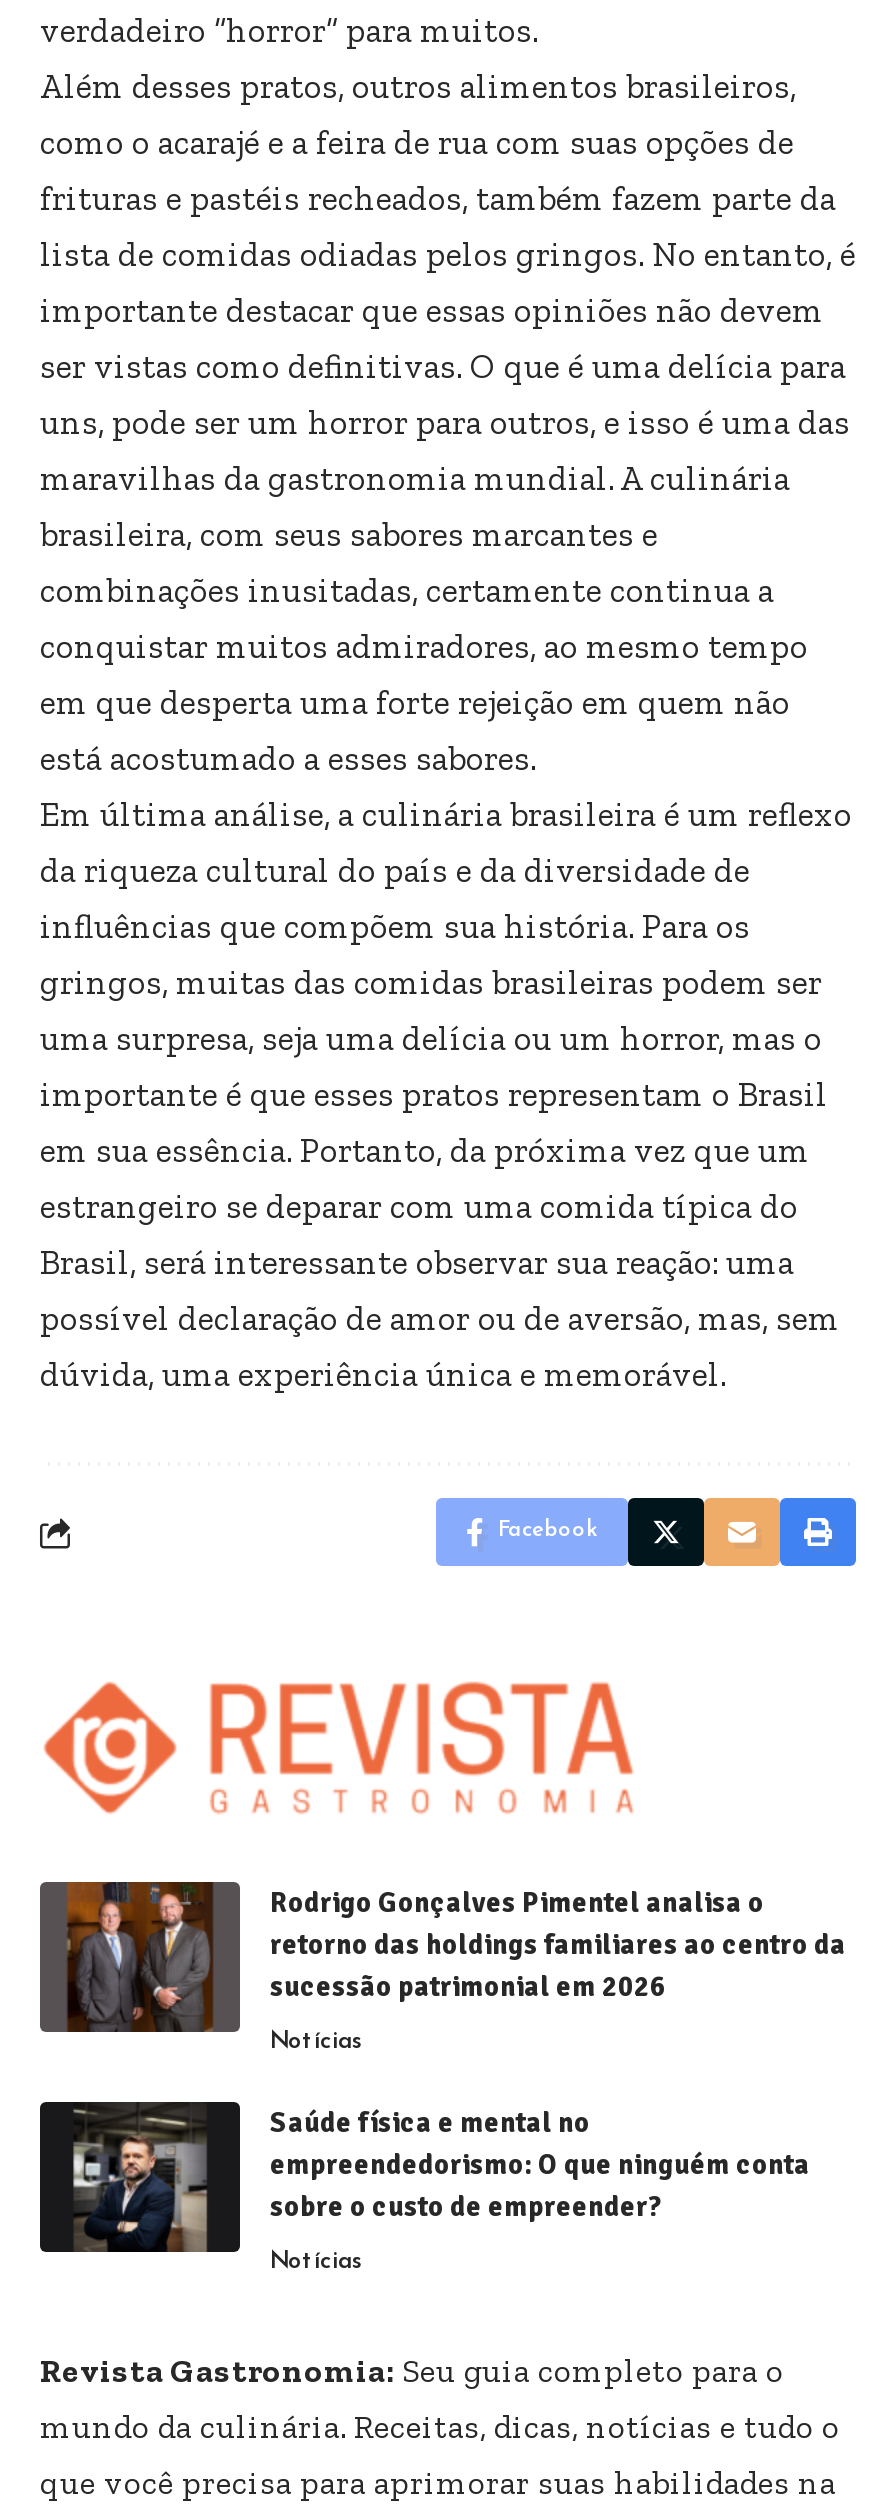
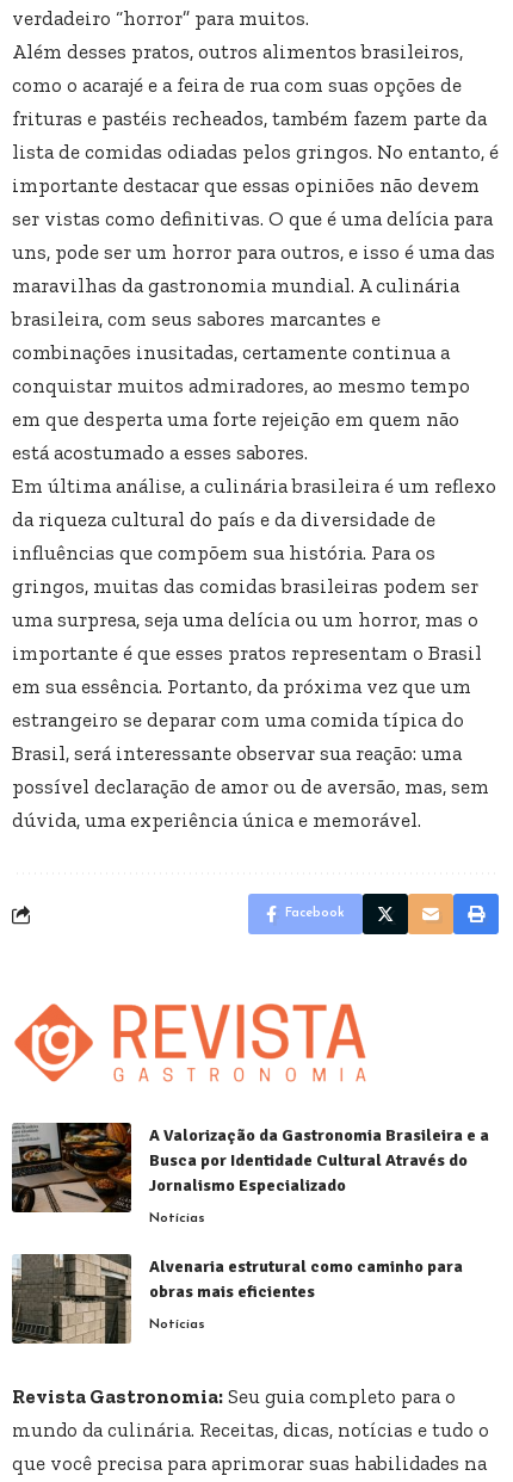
[40,1880,846,2034] [image] | Rodrigo Gonçalves Pimentel analisa o | retorno das holdings familiares ao centro da | sucessão patrimonial em 2026 -> [12,1122,489,1214] [image] | A Valorização da Gastronomia Brasileira e a | Busca por Identidade Cultural Através do | Jornalismo Especializado
[38,2100,810,2282] [image] | Saúde física e mental no | empreendedorismo: O que ninguém conta | sobre o custo de empreender? -> [11,1253,463,1345] [image] | Alvenaria estrutural como caminho para | obras mais eficientes

